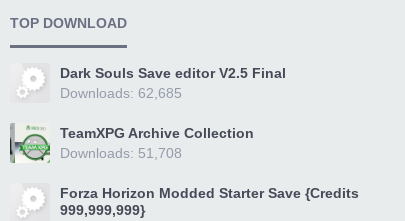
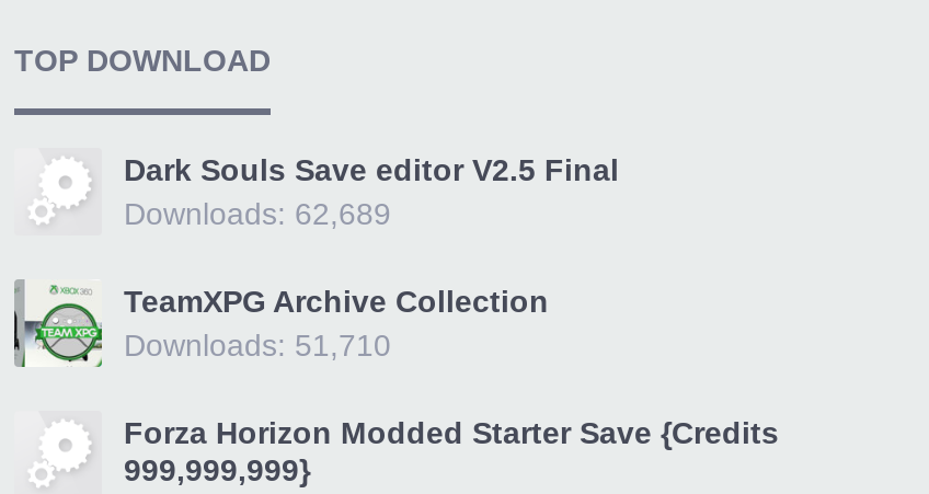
[60,85,182,101] Downloads: 62,685 -> [124,196,391,231] Downloads: 62,689
[60,145,182,161] Downloads: 51,708 -> [124,328,391,363] Downloads: 51,710

